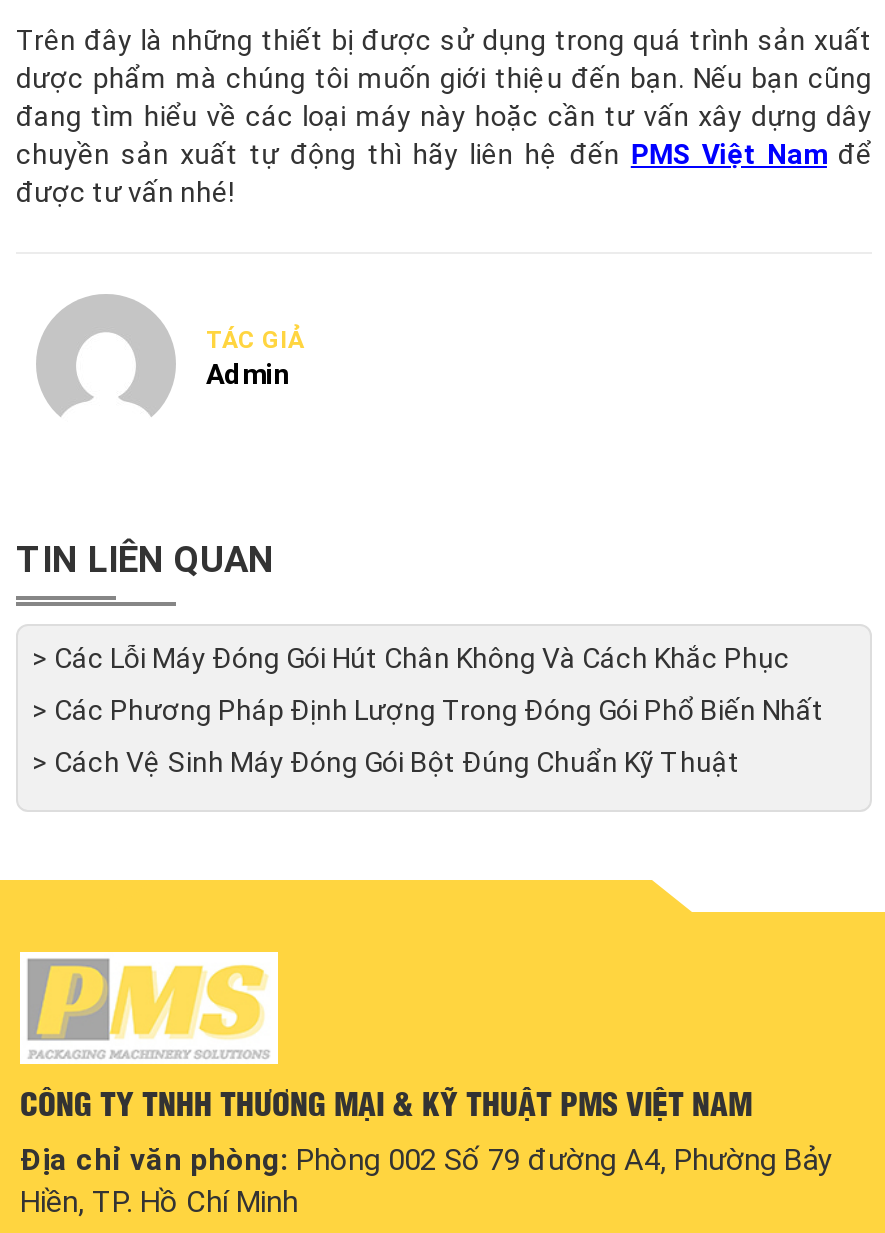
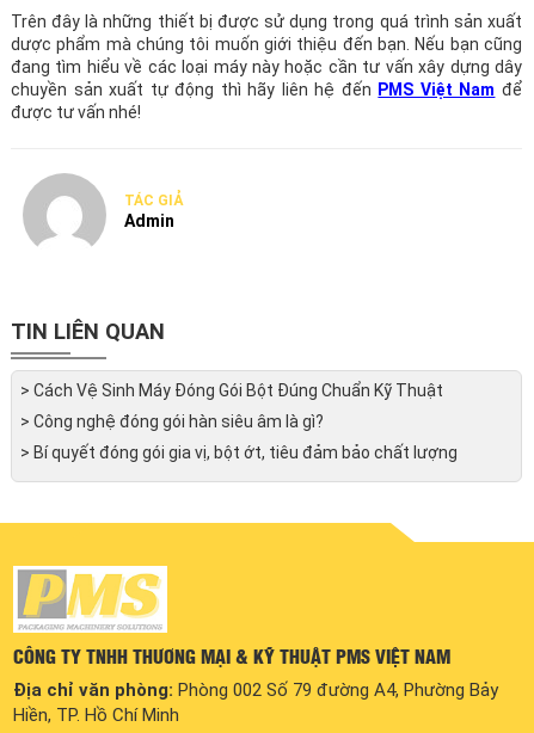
[32,643,824,727] > Các Lỗi Máy Đóng Gói Hút Chân Không Và Cách Khắc Phục | > Các Phương Pháp Định Lượng Trong Đóng Gói Phổ Biến Nhất -> none
moved [32,747,740,779] -> [20,381,443,400]: > Cách Vệ Sinh Máy Đóng Gói Bột Đúng Chuẩn Kỹ Thuật
none -> [20,412,458,462] > Công nghệ đóng gói hàn siêu âm là gì? | > Bí quyết đóng gói gia vị, bột ớt, tiêu đảm bảo chất lượng

